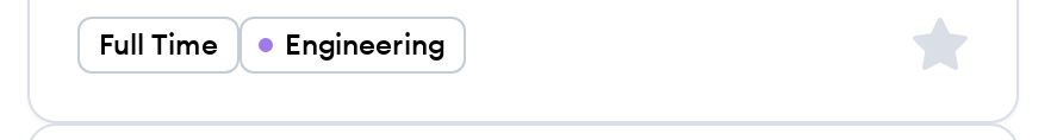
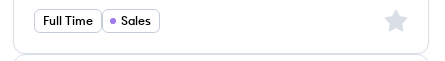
[285,26,444,62] Engineering -> [121,13,151,28] Sales

